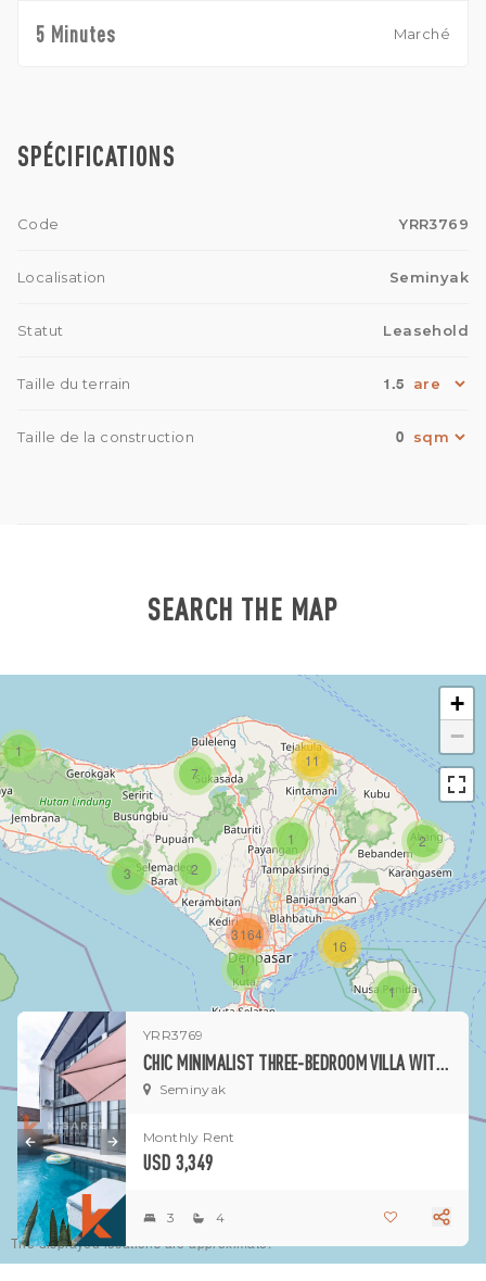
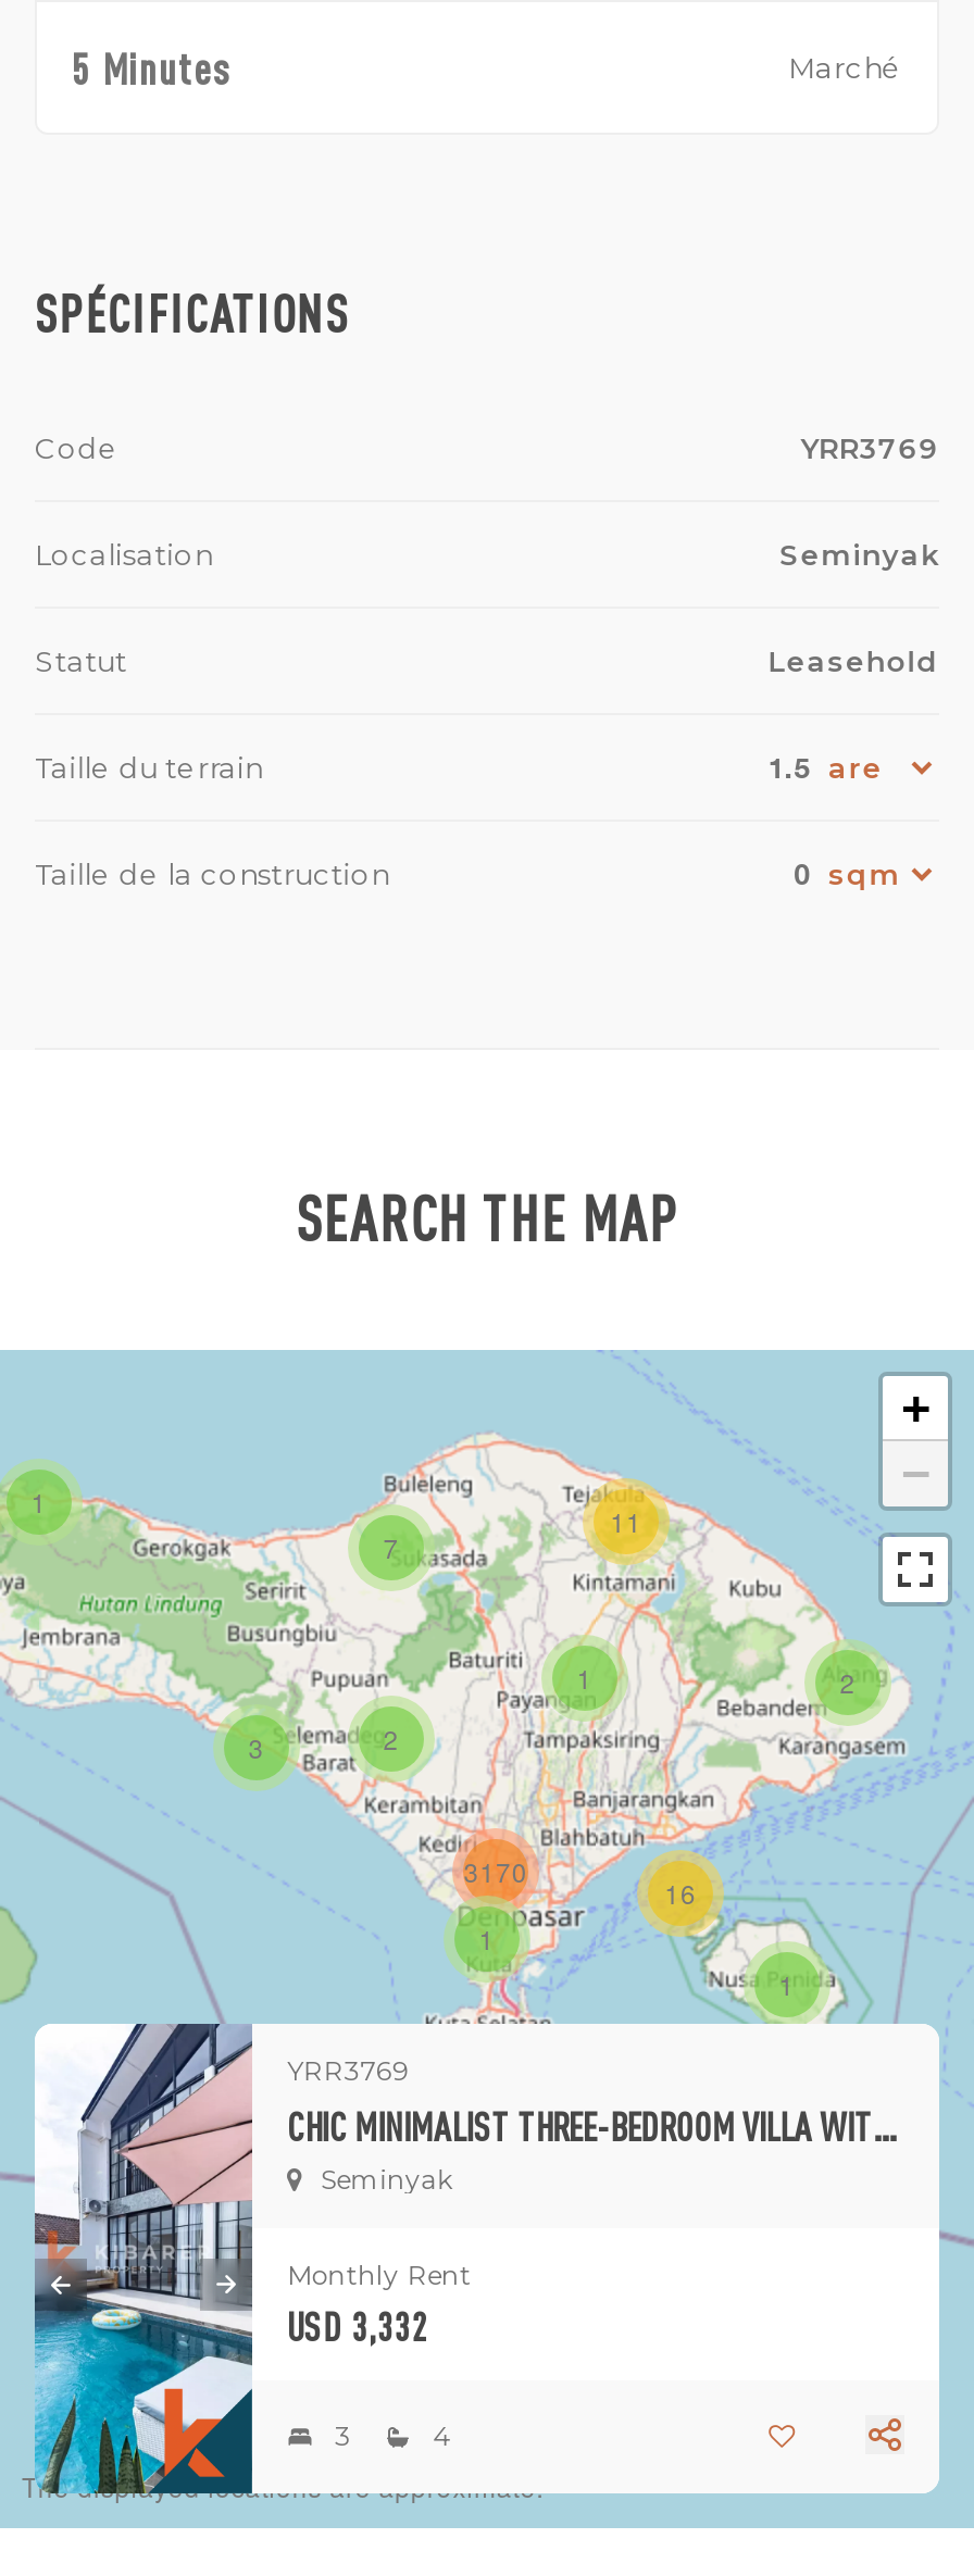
[231,925,263,943] 3164 -> [464,1852,528,1889] 3170
[143,1150,214,1175] USD 3,349 -> [287,2300,429,2350] USD 3,332

